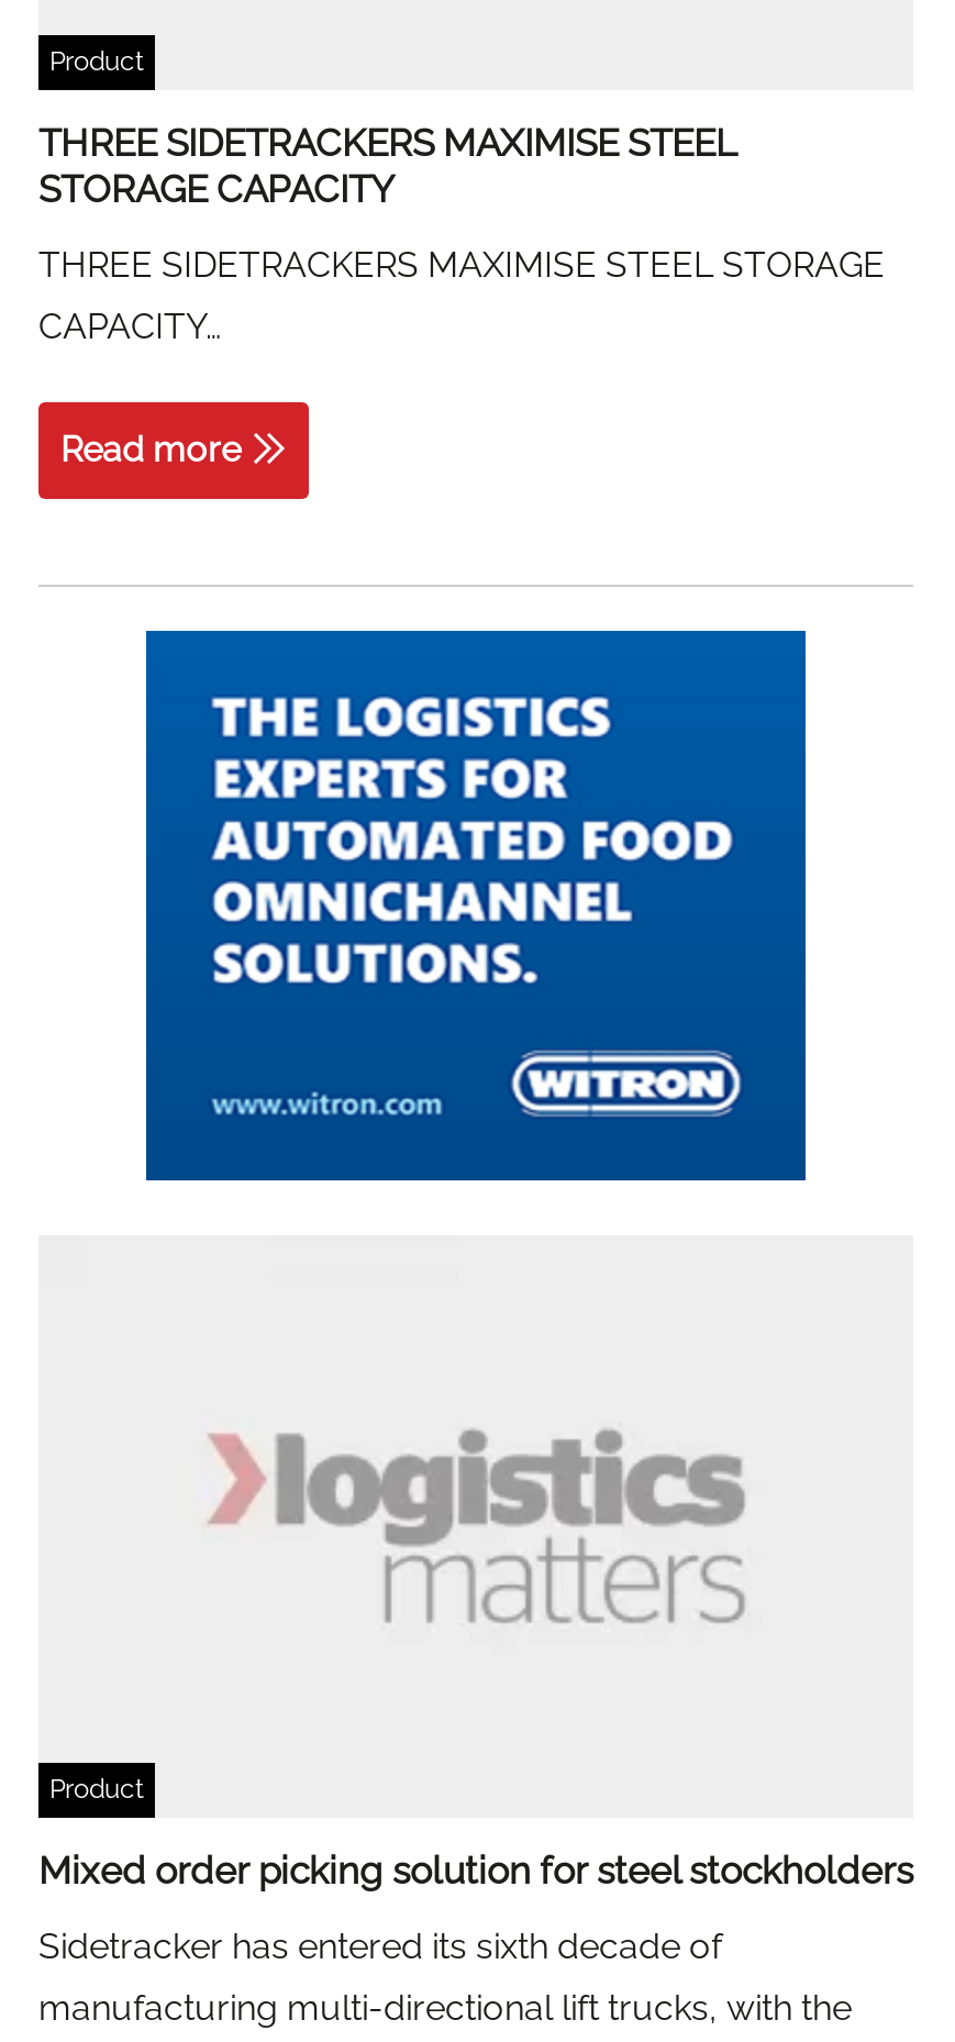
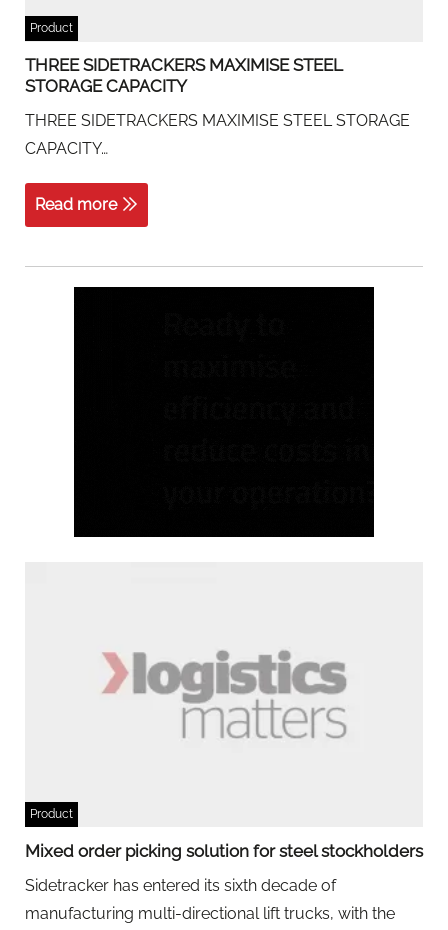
[144,629,808,1183] [image] -> none

